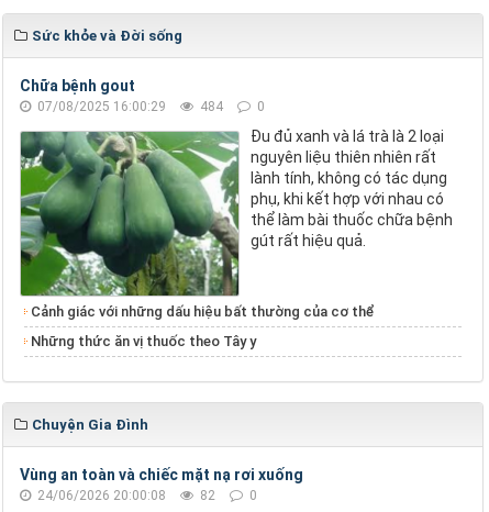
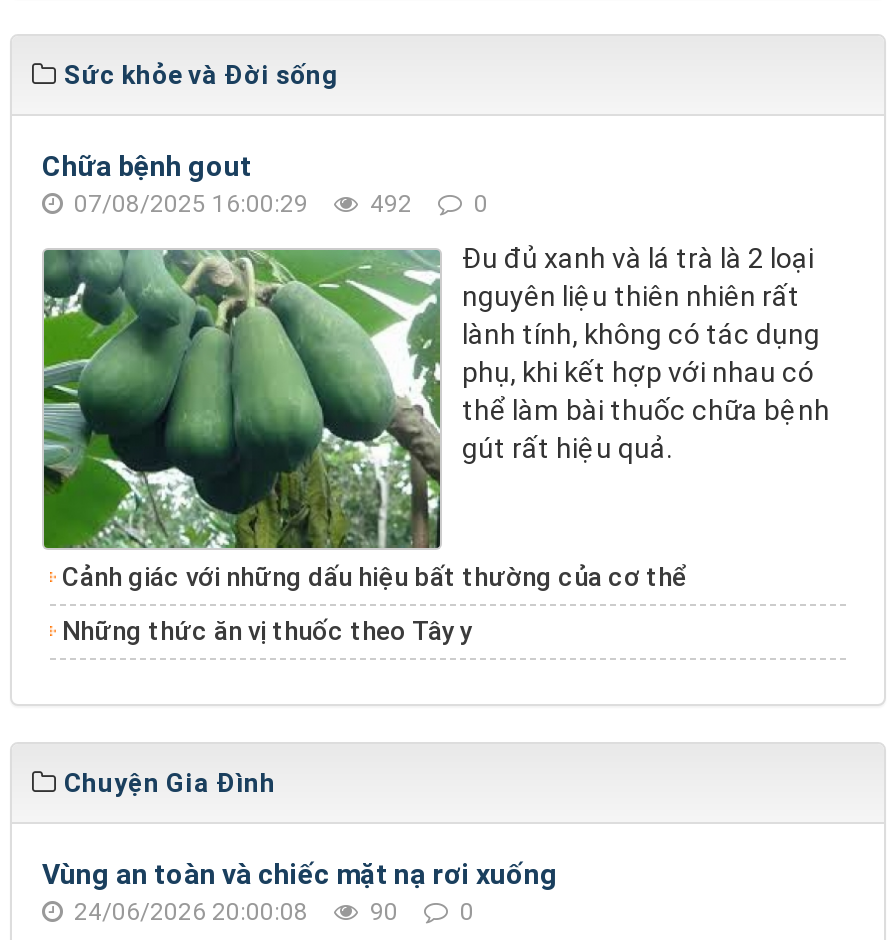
[34,99,265,115] 07/08/2025 16:00:29 484 0 -> [68,191,488,219] 07/08/2025 16:00:29 492 0
[34,488,257,503] 24/06/2026 20:00:08 82 0 -> [68,898,474,926] 24/06/2026 20:00:08 90 0

